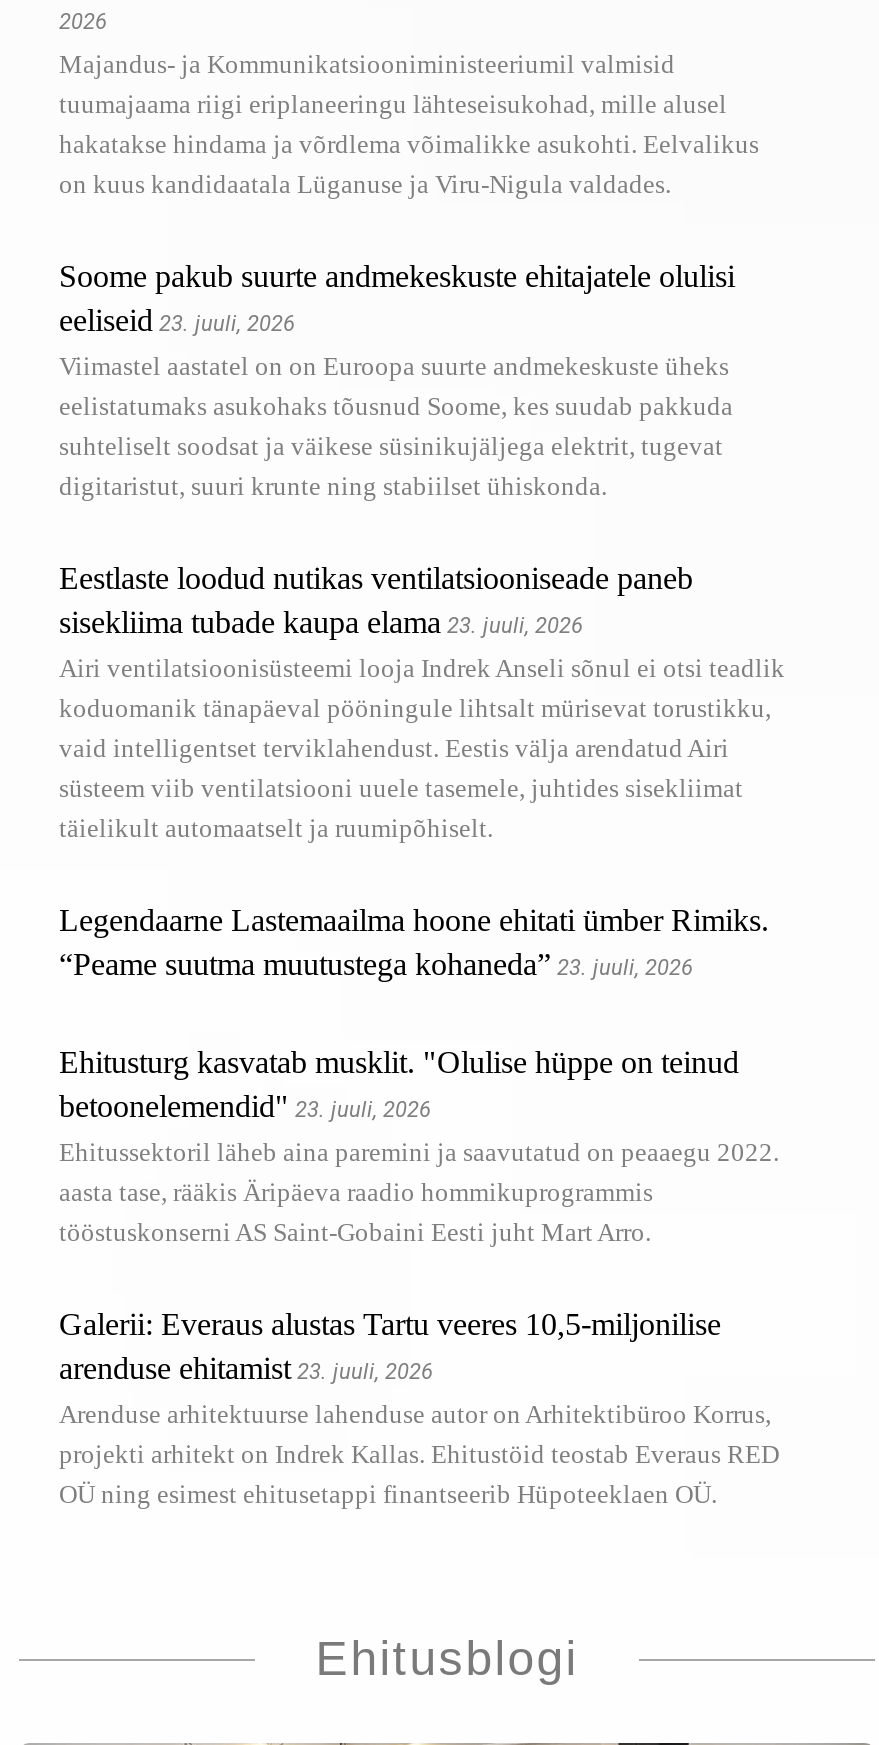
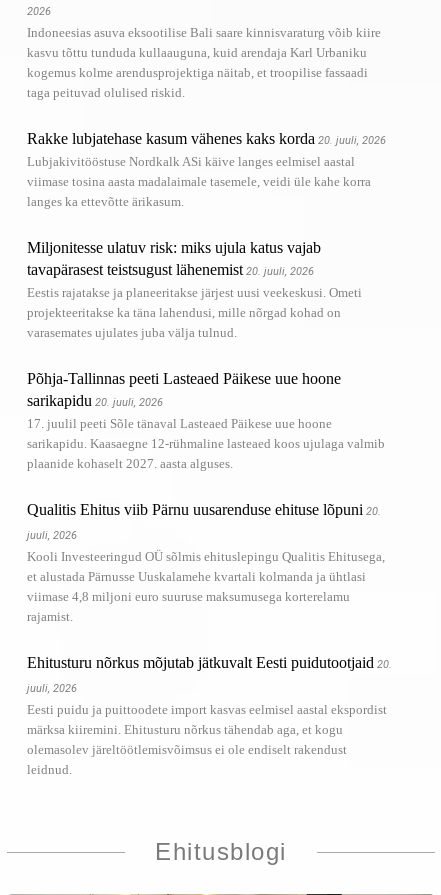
[59,49,785,1509] Majandus- ja Kommunikatsiooniministeeriumil valmisid | tuumajaama riigi eriplaneeringu lähteseisukohad, mille alusel | hakatakse hindama ja võrdlema võimalikke asukohti. Eelvalikus | on kuus kandidaatala Lüganuse ja Viru-Nigula valdades. | Soome pakub suurte andmekeskuste ehitajatele olulisi | eeliseid 23. juuli, 2026 | Viimastel aastatel on on Euroopa suurte andmekeskuste üheks | eelistatumaks asukohaks tõusnud Soome, kes suudab pakkuda | suhteliselt soodsat ja väikese süsinikujäljega elektrit, tugevat | digitaristut, suuri krunte ning stabiilset ühiskonda. | Eestlaste loodud nutikas ventilatsiooniseade paneb | sisekliima tubade kaupa elama 23. juuli, 2026 | Airi ventilatsioonisüsteemi looja Indrek Anseli sõnul ei otsi teadlik | koduomanik tänapäeval pööningule lihtsalt mürisevat torustikku, | vaid intelligentset terviklahendust. Eestis välja arendatud Airi | süsteem viib ventilatsiooni uuele tasemele, juhtides sisekliimat | täielikult automaatselt ja ruumipõhiselt. | Legendaarne Lastemaailma hoone ehitati ümber Rimiks. | “Peame suutma muutustega kohaneda” 23. juuli, 2026 | Ehitusturg kasvatab musklit. "Olulise hüppe on teinud | betoonelemendid" 23. juuli, 2026 | Ehitussektoril läheb aina paremini ja saavutatud on peaaegu 2022. | aasta tase, rääkis Äripäeva raadio hommikuprogrammis | tööstuskonserni AS Saint-Gobaini Eesti juht Mart Arro. | Galerii: Everaus alustas Tartu veeres 10,5-miljonilise | arenduse ehitamist 23. juuli, 2026 | Arenduse arhitektuurse lahenduse autor on Arhitektibüroo Korrus, | projekti arhitekt on Indrek Kallas. Ehitustöid teostab Everaus RED | OÜ ning esimest ehitusetappi finantseerib Hüpoteeklaen OÜ. -> [27,25,392,777] Indoneesias asuva eksootilise Bali saare kinnisvaraturg võib kiire | kasvu tõttu tunduda kullaauguna, kuid arendaja Karl Urbaniku | kogemus kolme arendusprojektiga näitab, et troopilise fassaadi | taga peituvad olulised riskid. | Rakke lubjatehase kasum vähenes kaks korda 20. juuli, 2026 | Lubjakivitööstuse Nordkalk ASi käive langes eelmisel aastal | viimase tosina aasta madalaimale tasemele, veidi üle kahe korra | langes ka ettevõtte ärikasum. | Miljonitesse ulatuv risk: miks ujula katus vajab | tavapärasest teistsugust lähenemist 20. juuli, 2026 | Eestis rajatakse ja planeeritakse järjest uusi veekeskusi. Ometi | projekteeritakse ka täna lahendusi, mille nõrgad kohad on | varasemates ujulates juba välja tulnud. | Põhja-Tallinnas peeti Lasteaed Päikese uue hoone | sarikapidu 20. juuli, 2026 | 17. juulil peeti Sõle tänaval Lasteaed Päikese uue hoone | sarikapidu. Kaasaegne 12-rühmaline lasteaed koos ujulaga valmib | plaanide kohaselt 2027. aasta alguses. | Qualitis Ehitus viib Pärnu uusarenduse ehituse lõpuni 20. | juuli, 2026 | Kooli Investeeringud OÜ sõlmis ehituslepingu Qualitis Ehitusega, | et alustada Pärnusse Uuskalamehe kvartali kolmanda ja ühtlasi | viimase 4,8 miljoni euro suuruse maksumusega korterelamu | rajamist. | Ehitusturu nõrkus mõjutab jätkuvalt Eesti puidutootjaid 20. | juuli, 2026 | Eesti puidu ja puittoodete import kasvas eelmisel aastal ekspordist | märksa kiiremini. Ehitusturu nõrkus tähendab aga, et kogu | olemasolev järeltöötlemisvõimsus ei ole endiselt rakendust | leidnud.

